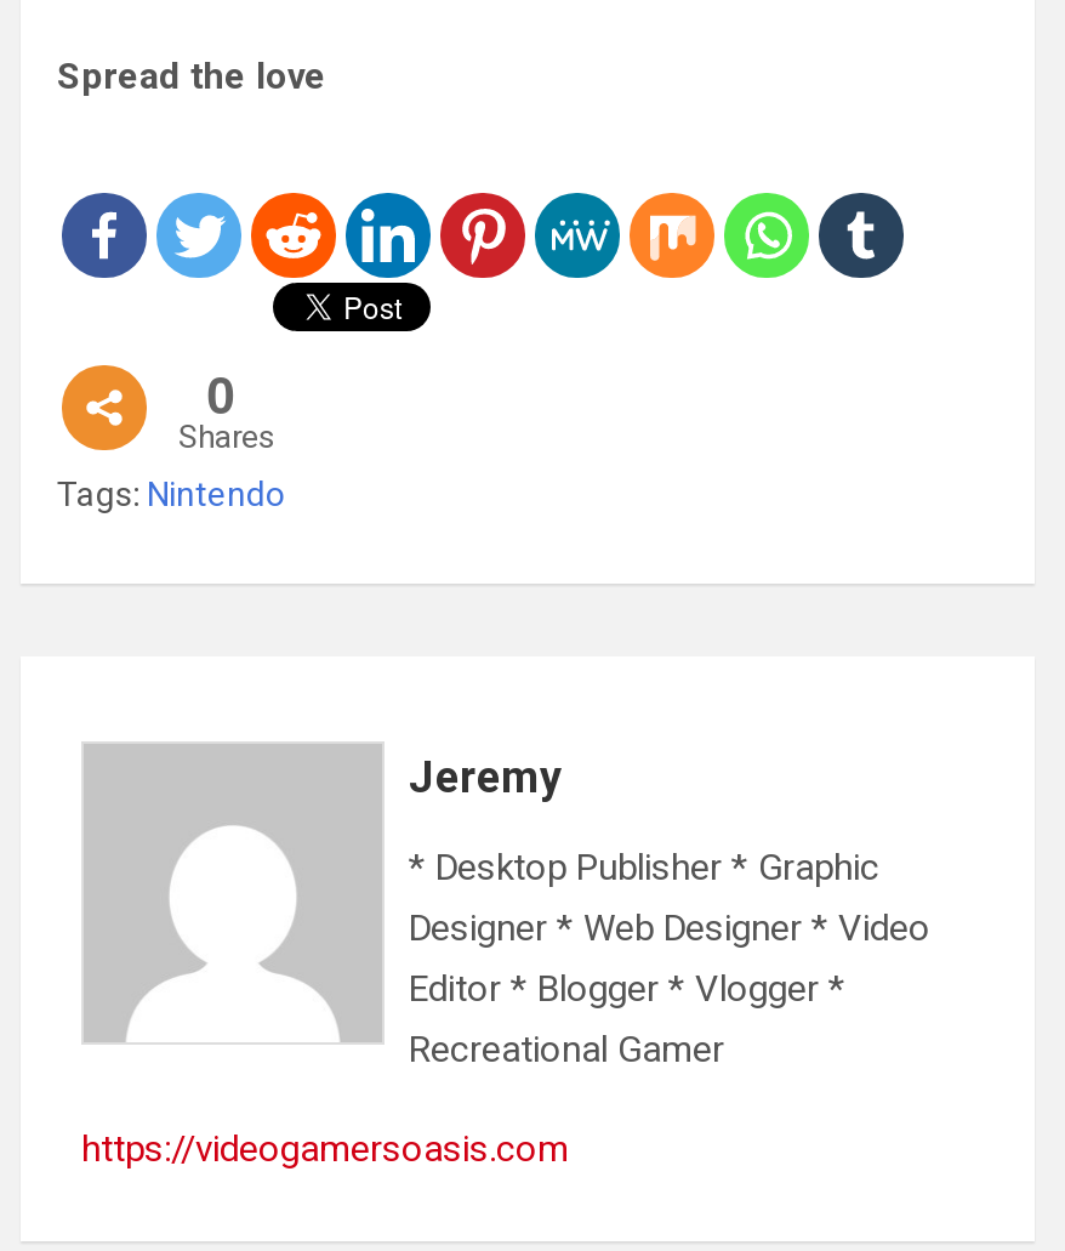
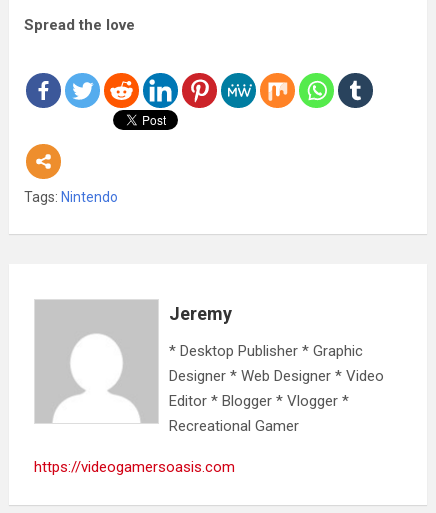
[178,365,275,454] 0 | Shares -> none

